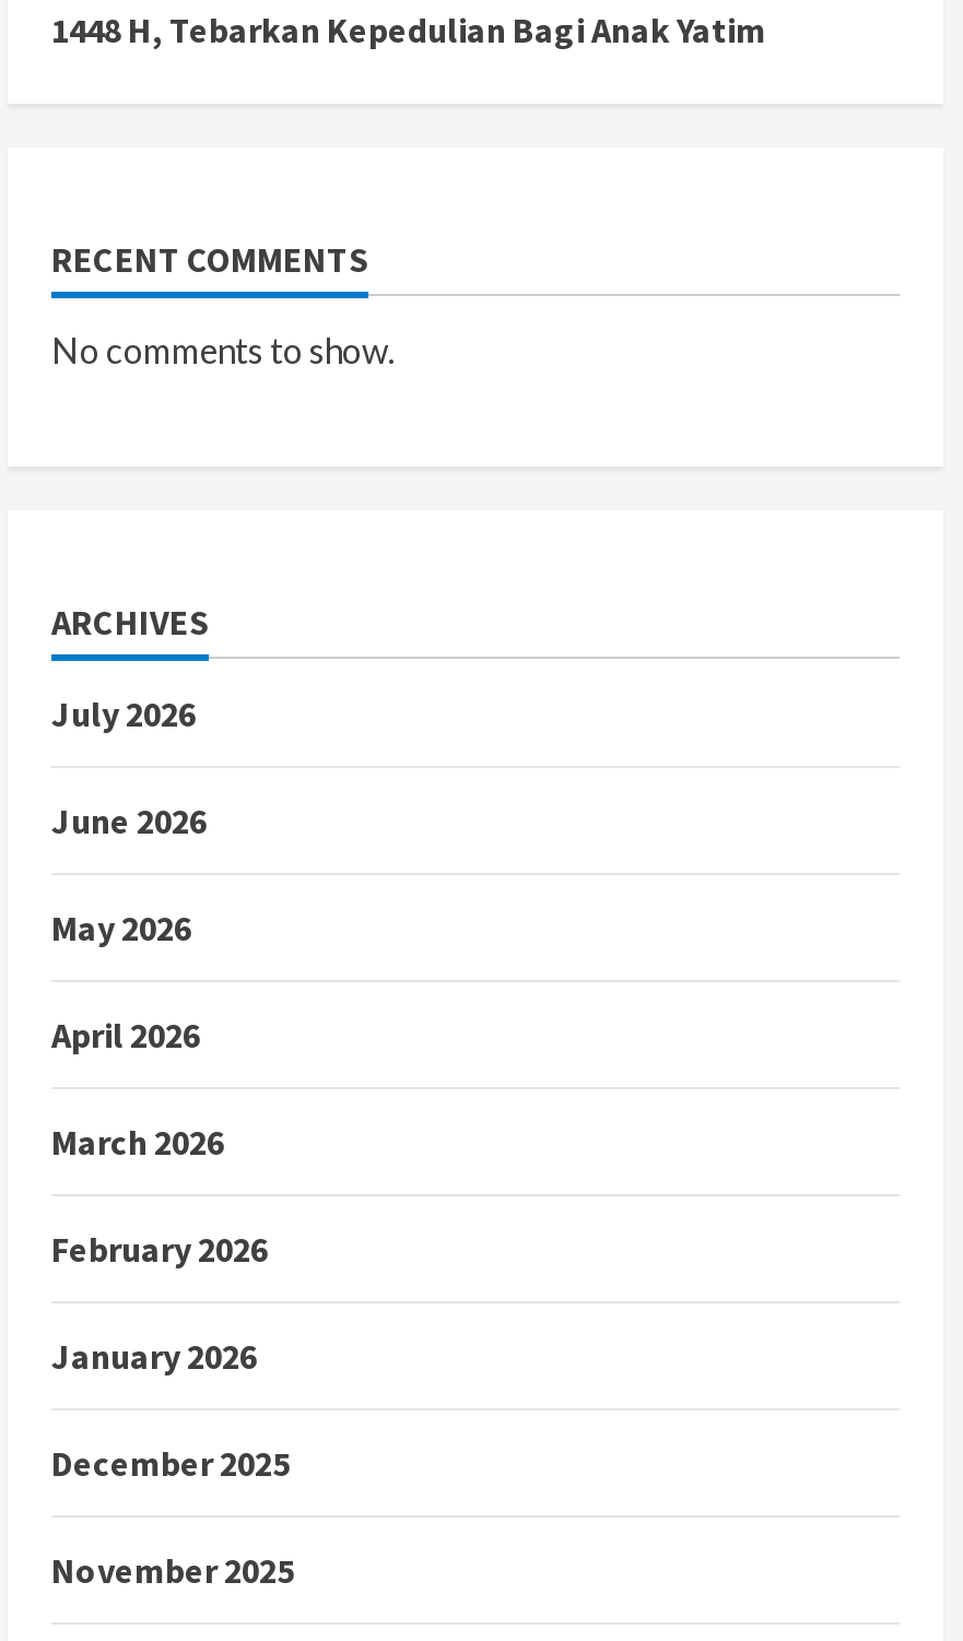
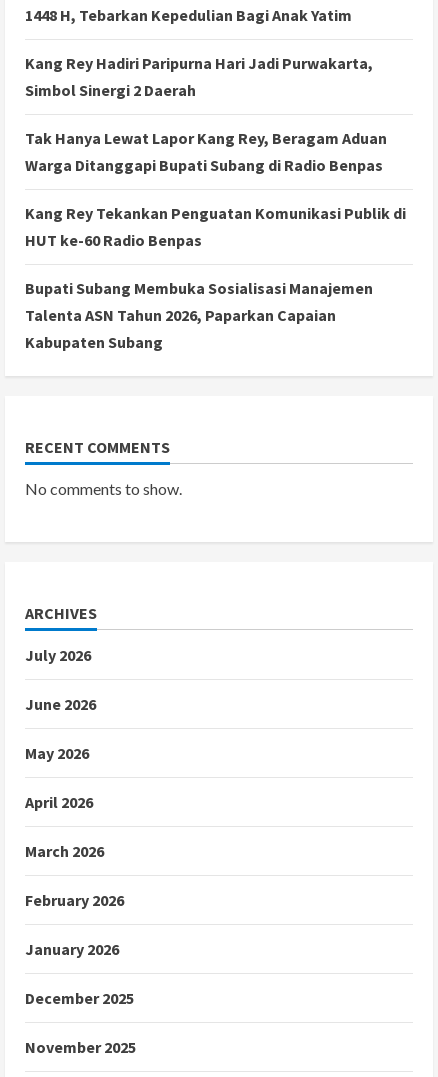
none -> [25,53,406,352] Kang Rey Hadiri Paripurna Hari Jadi Purwakarta, | Simbol Sinergi 2 Daerah | Tak Hanya Lewat Lapor Kang Rey, Beragam Aduan | Warga Ditanggapi Bupati Subang di Radio Benpas | Kang Rey Tekankan Penguatan Komunikasi Publik di | HUT ke-60 Radio Benpas | Bupati Subang Membuka Sosialisasi Manajemen | Talenta ASN Tahun 2026, Paparkan Capaian | Kabupaten Subang

